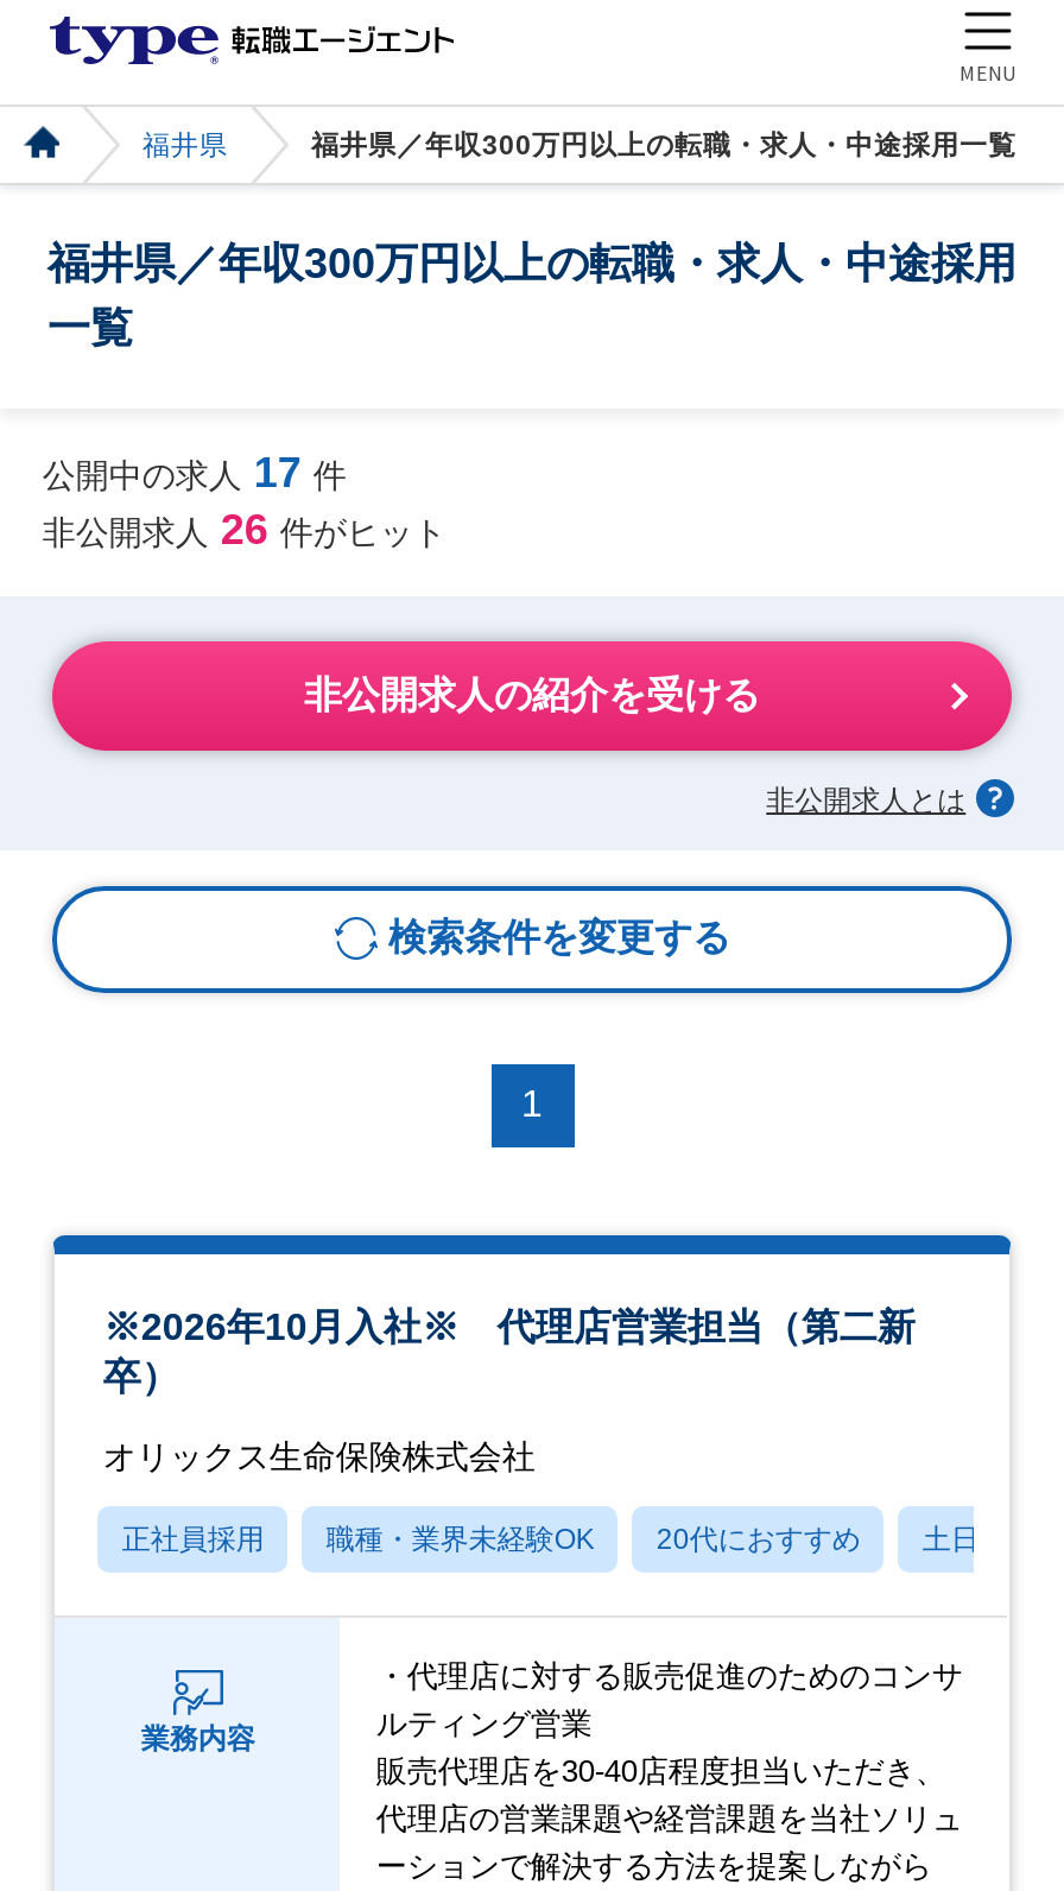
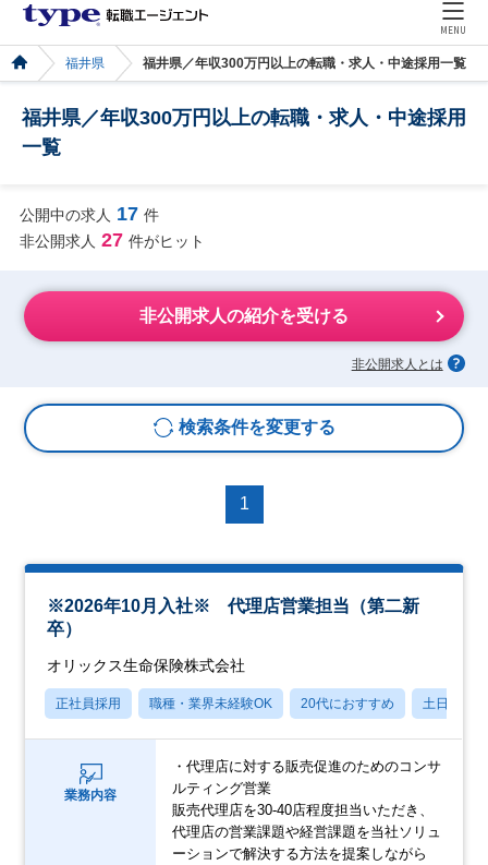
[43,506,446,553] 非公開求人 26 件がヒット -> [19,229,205,251] 非公開求人 27 件がヒット

